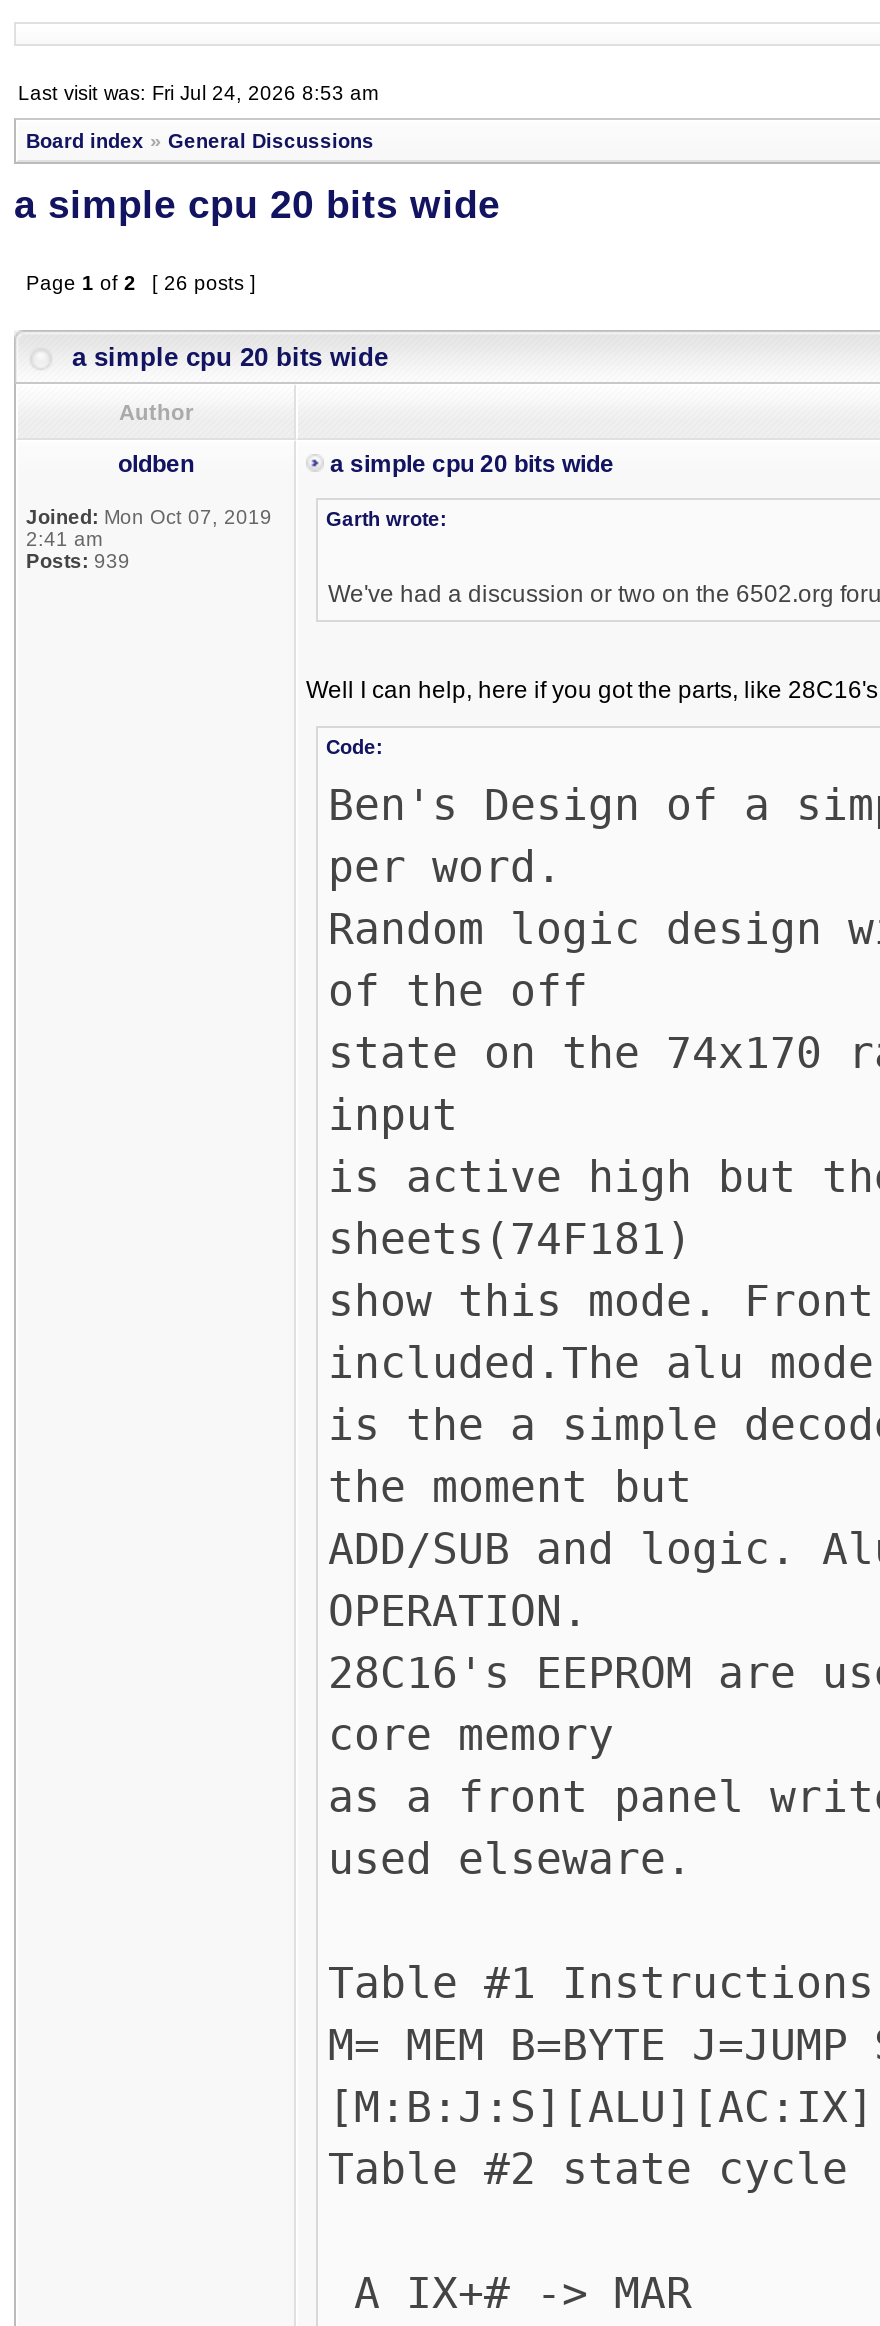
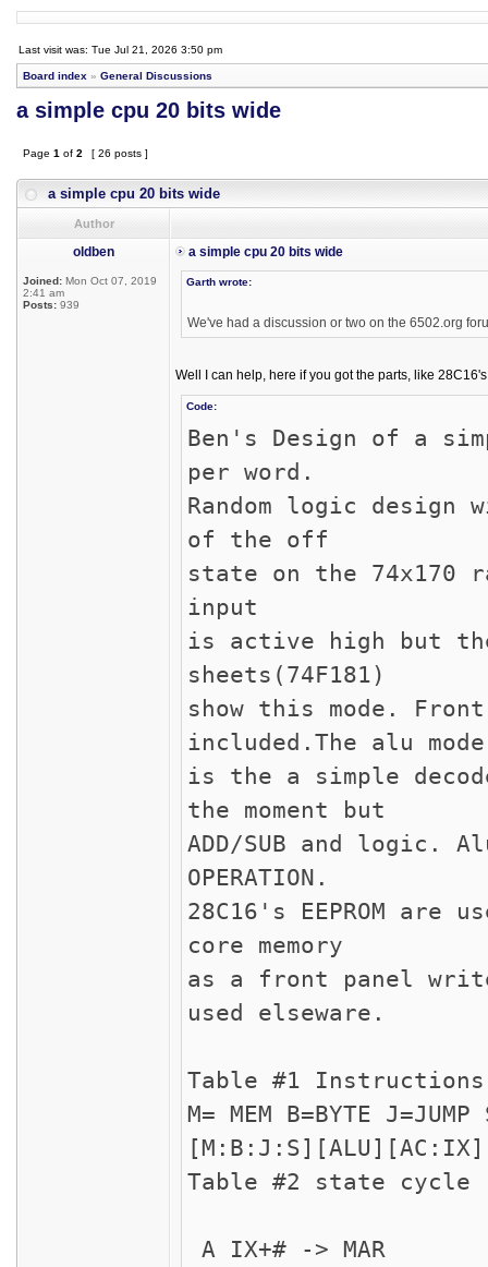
[18,82,378,104] Last visit was: Fri Jul 24, 2026 8:53 am -> [19,44,222,56] Last visit was: Tue Jul 21, 2026 3:50 pm

